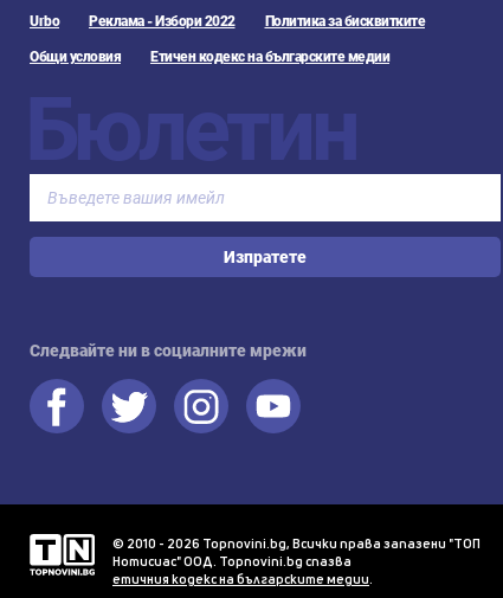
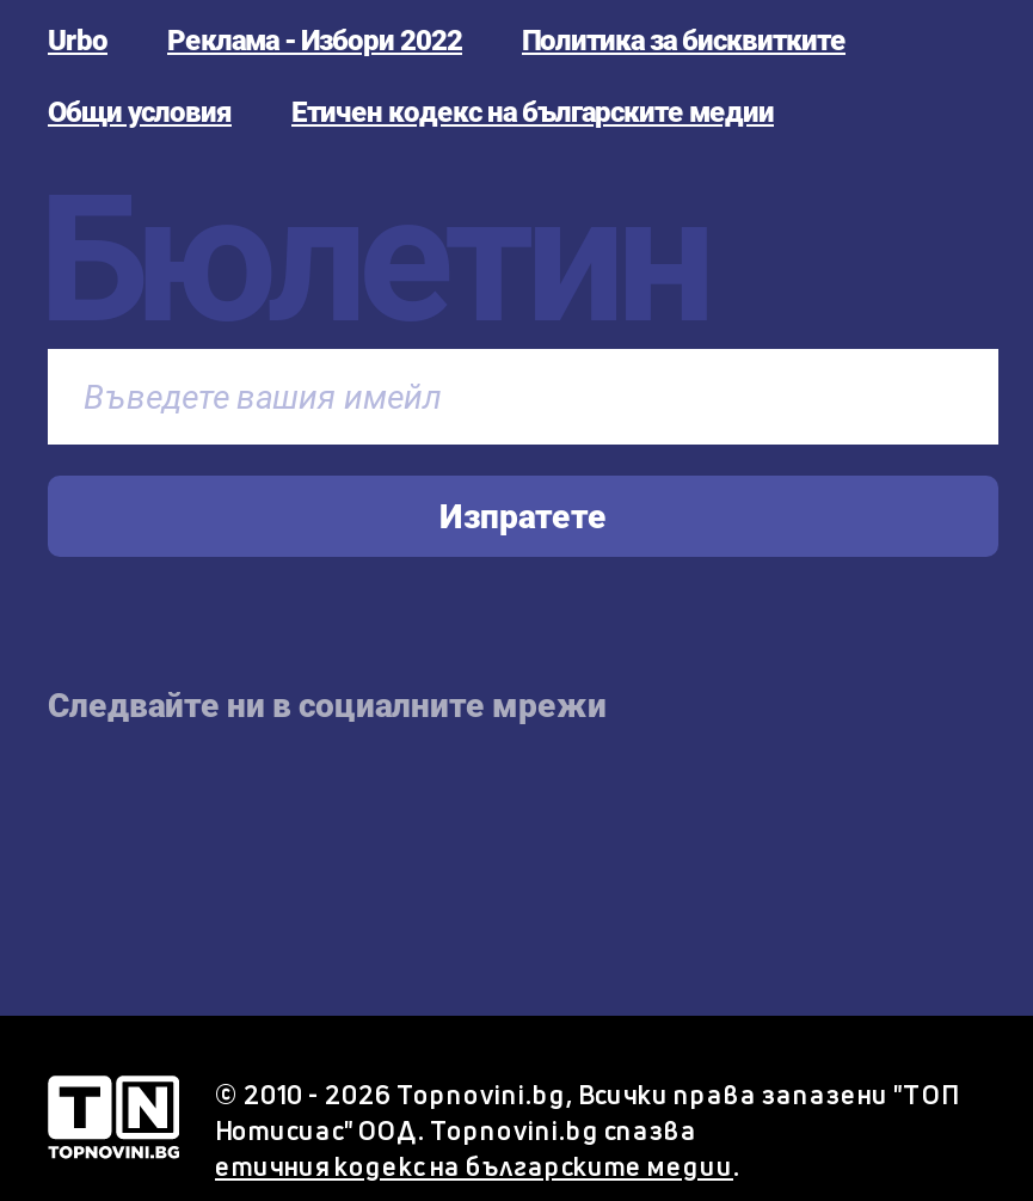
[30,379,84,433] [image] -> none
[102,379,156,433] [image] -> none
[174,379,228,433] [image] -> none
[246,379,301,433] [image] -> none

